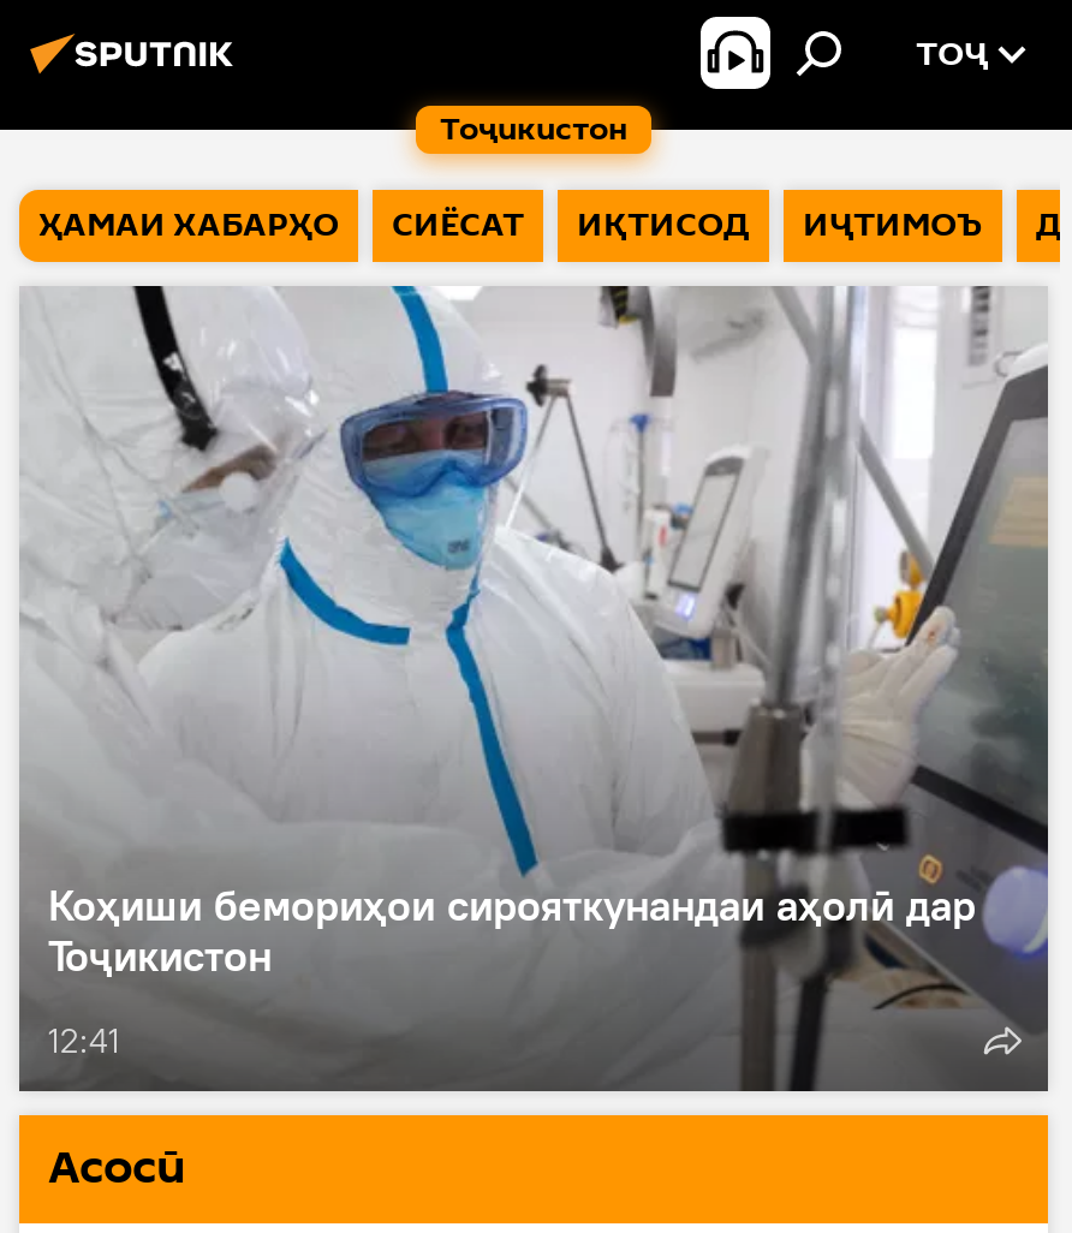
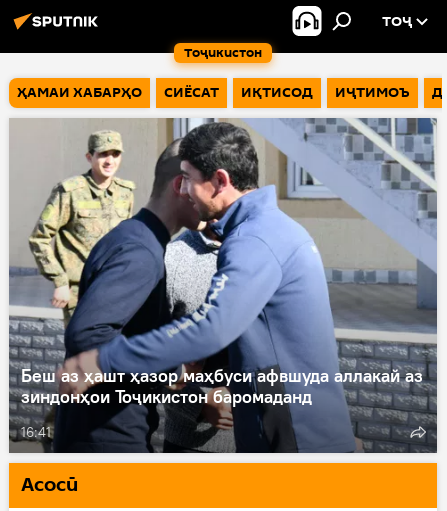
[22,284,1050,983] [image] | Коҳиши бемориҳои сирояткунандаи аҳолӣ дар | Тоҷикистон -> [9,117,437,408] [image] | Беш аз ҳашт ҳазор маҳбуси афвшуда аллакай аз | зиндонҳои Тоҷикистон баромаданд
[48,1019,120,1062] 12:41 -> [21,423,51,441] 16:41

